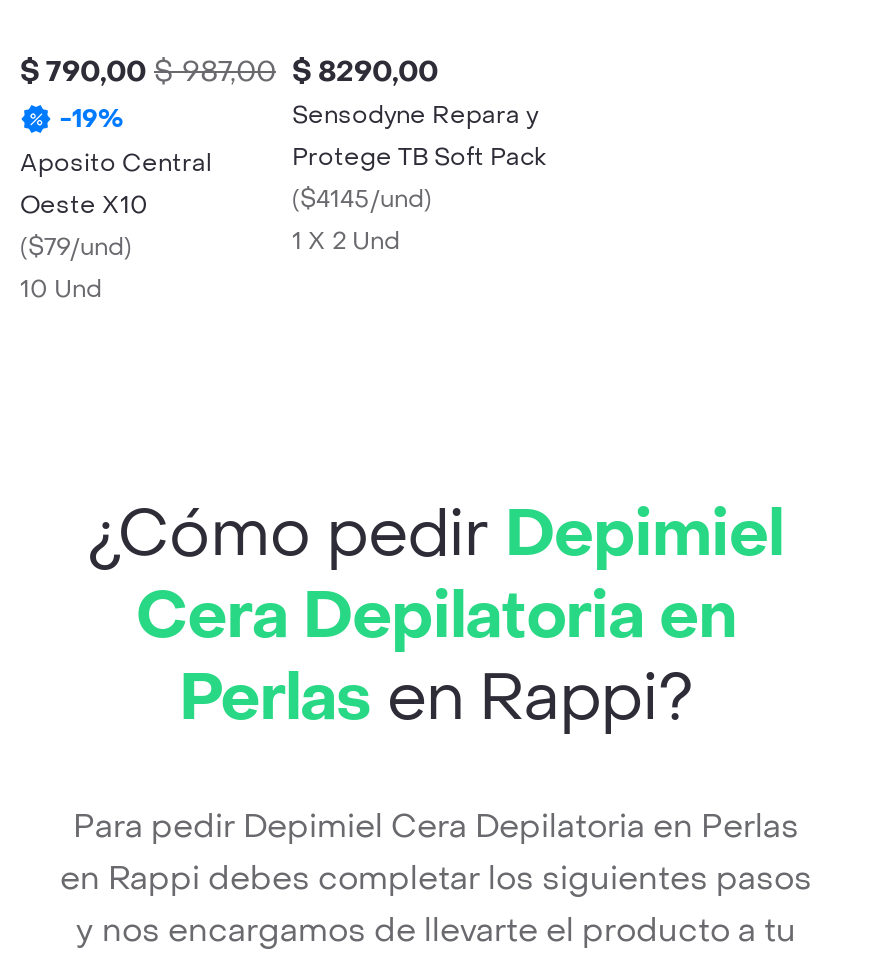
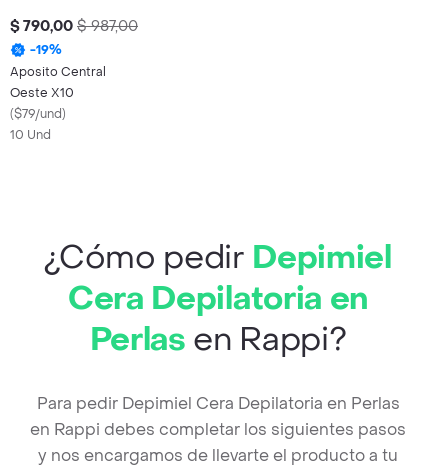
[292,53,546,257] $ 8290,00 | Sensodyne Repara y | Protege TB Soft Pack | ($4145/und) | 1 X 2 Und -> none

